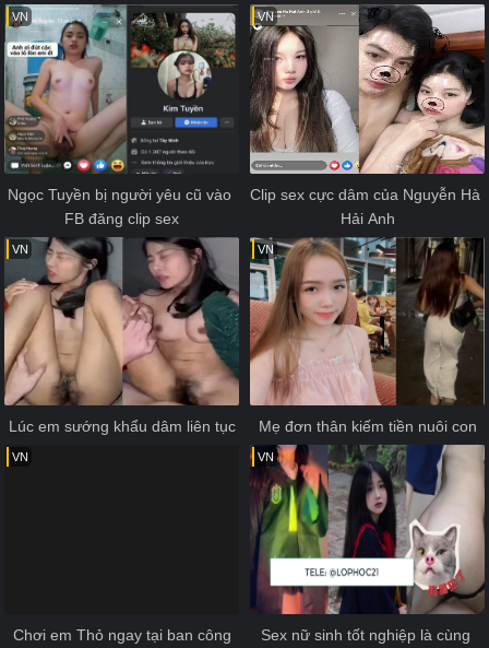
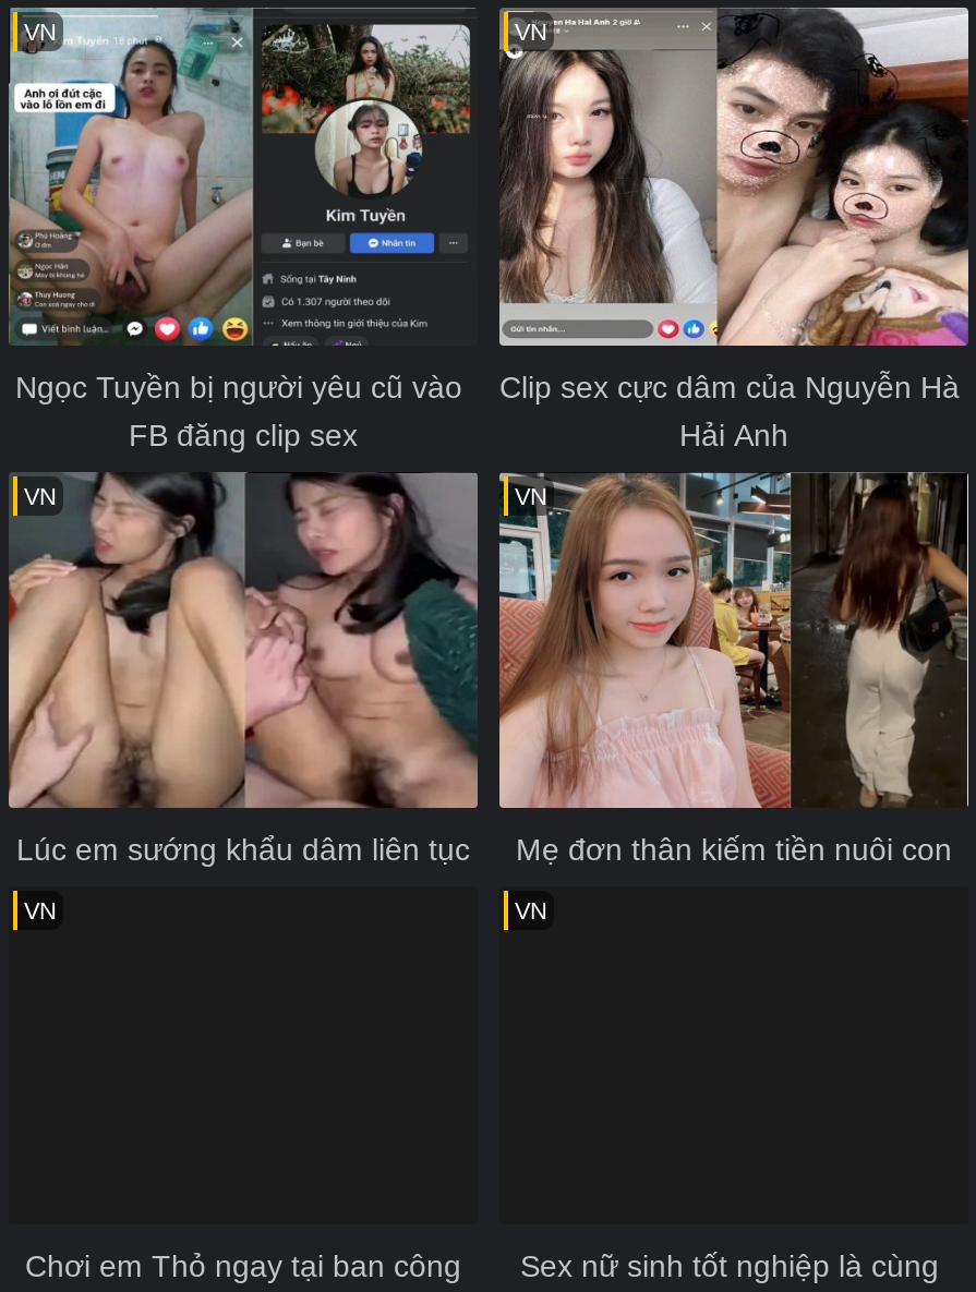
[251,444,486,615] [image] -> none

